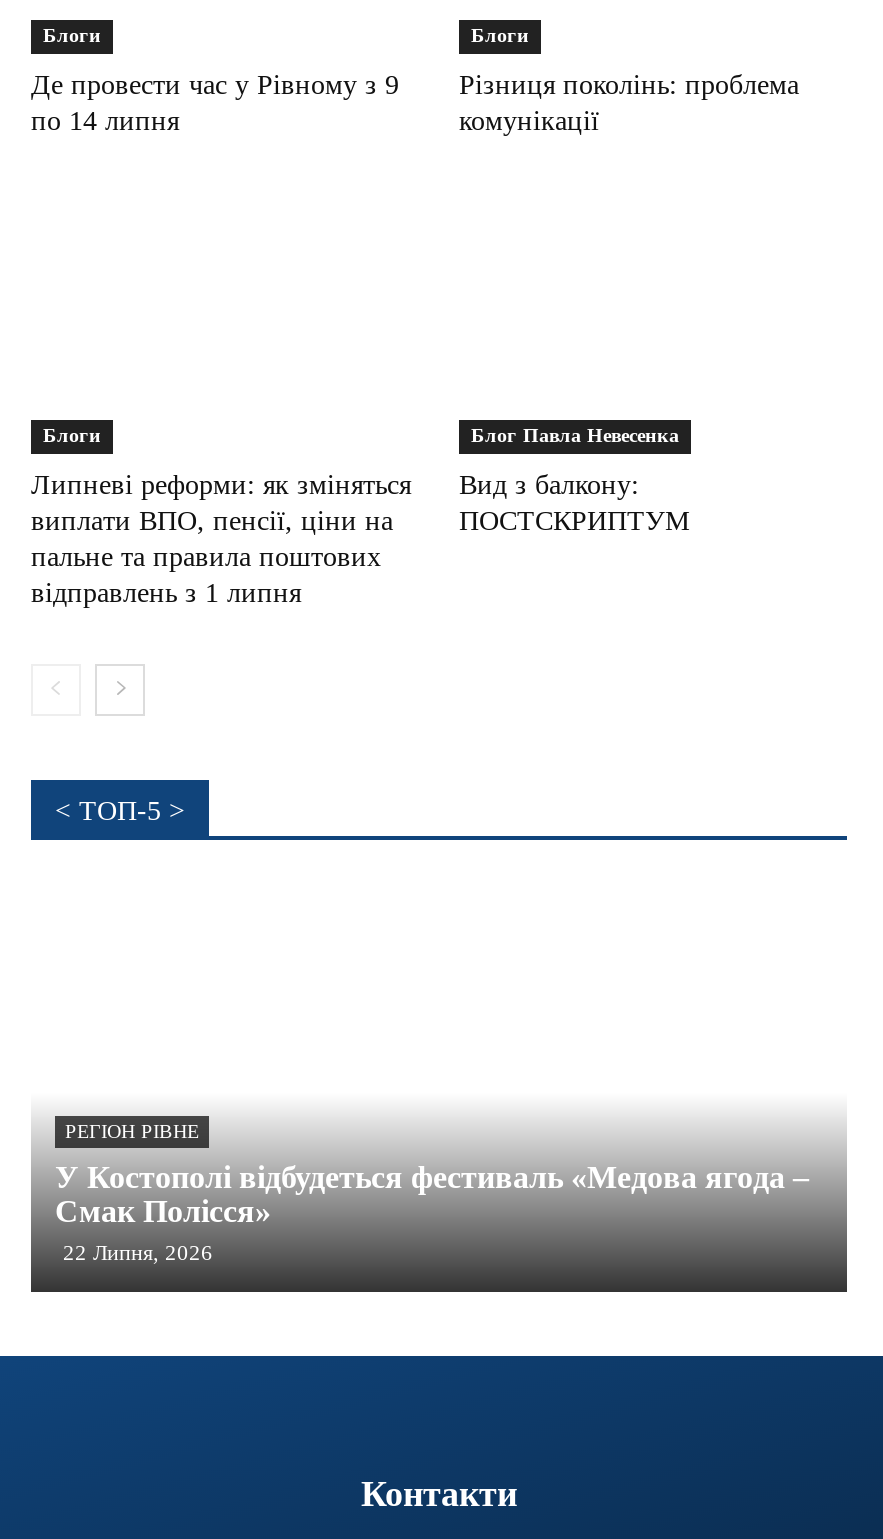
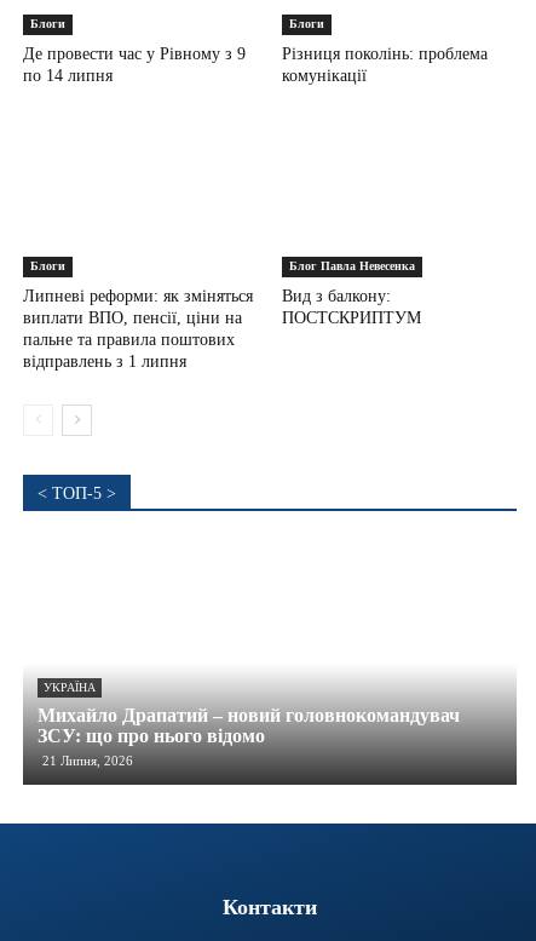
[65,1119,199,1141] РЕГІОН РІВНЕ -> [44,680,96,693] УКРАЇНА
[55,1159,809,1263] У Костополі відбудеться фестиваль «Медова ягода – | Смак Полісся» | 22 Липня, 2026 -> [38,704,460,767] Михайло Драпатий – новий головнокомандувач | ЗСУ: що про нього відомо | 21 Липня, 2026

